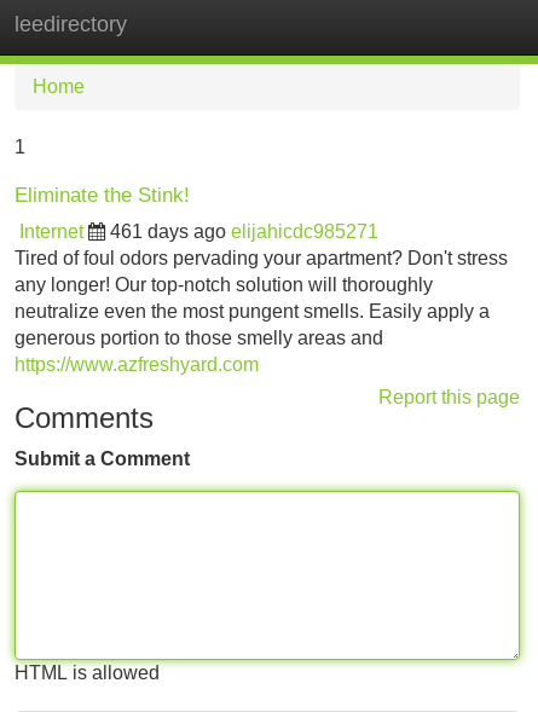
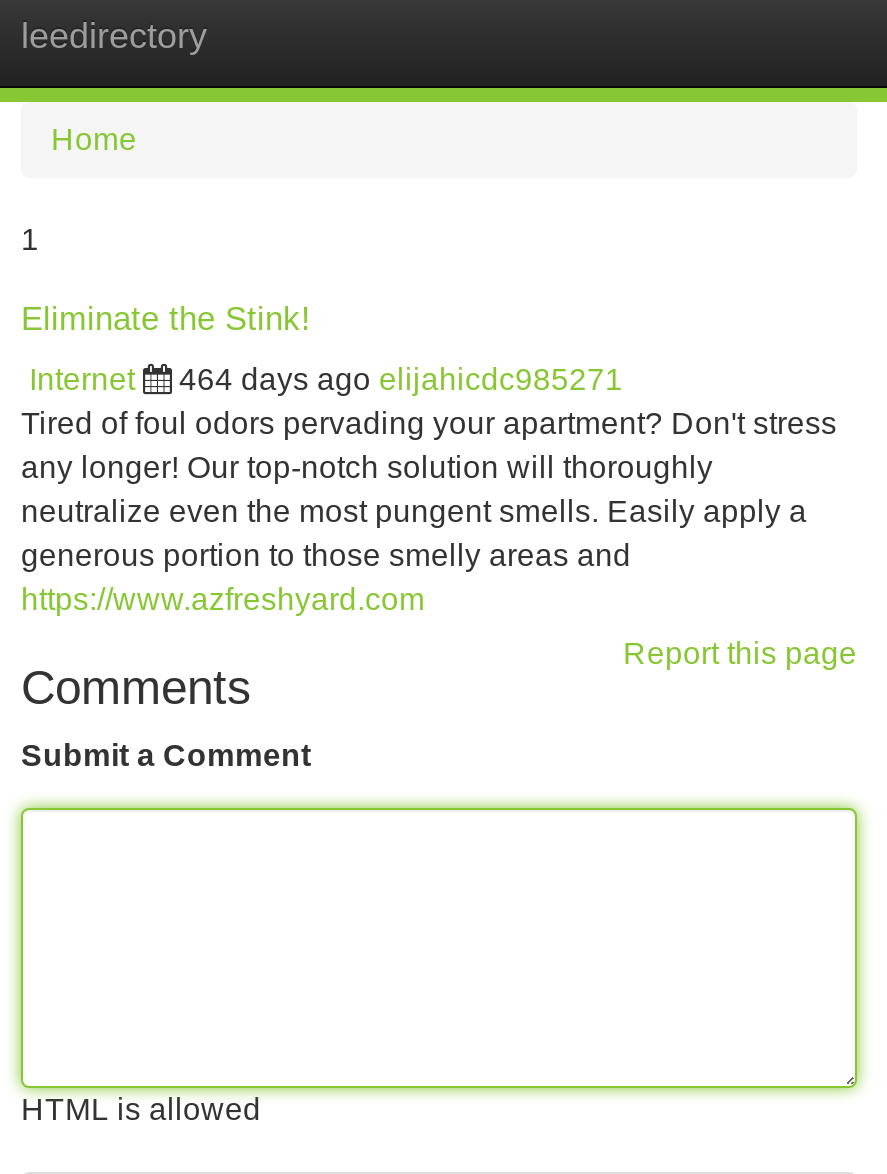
[110,221,378,242] 461 days ago elijahicdc985271 -> [179,362,623,396] 464 days ago elijahicdc985271

